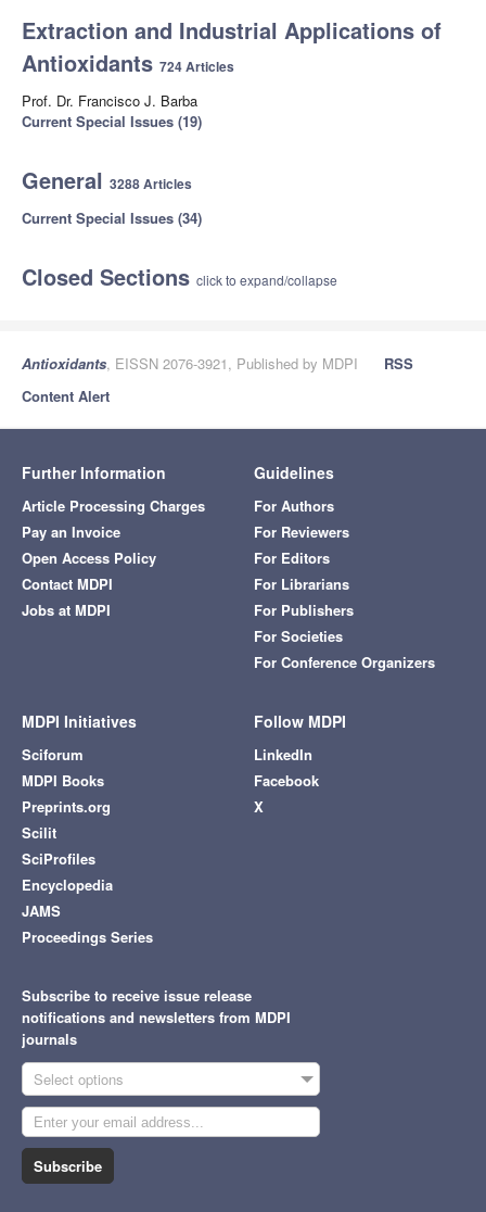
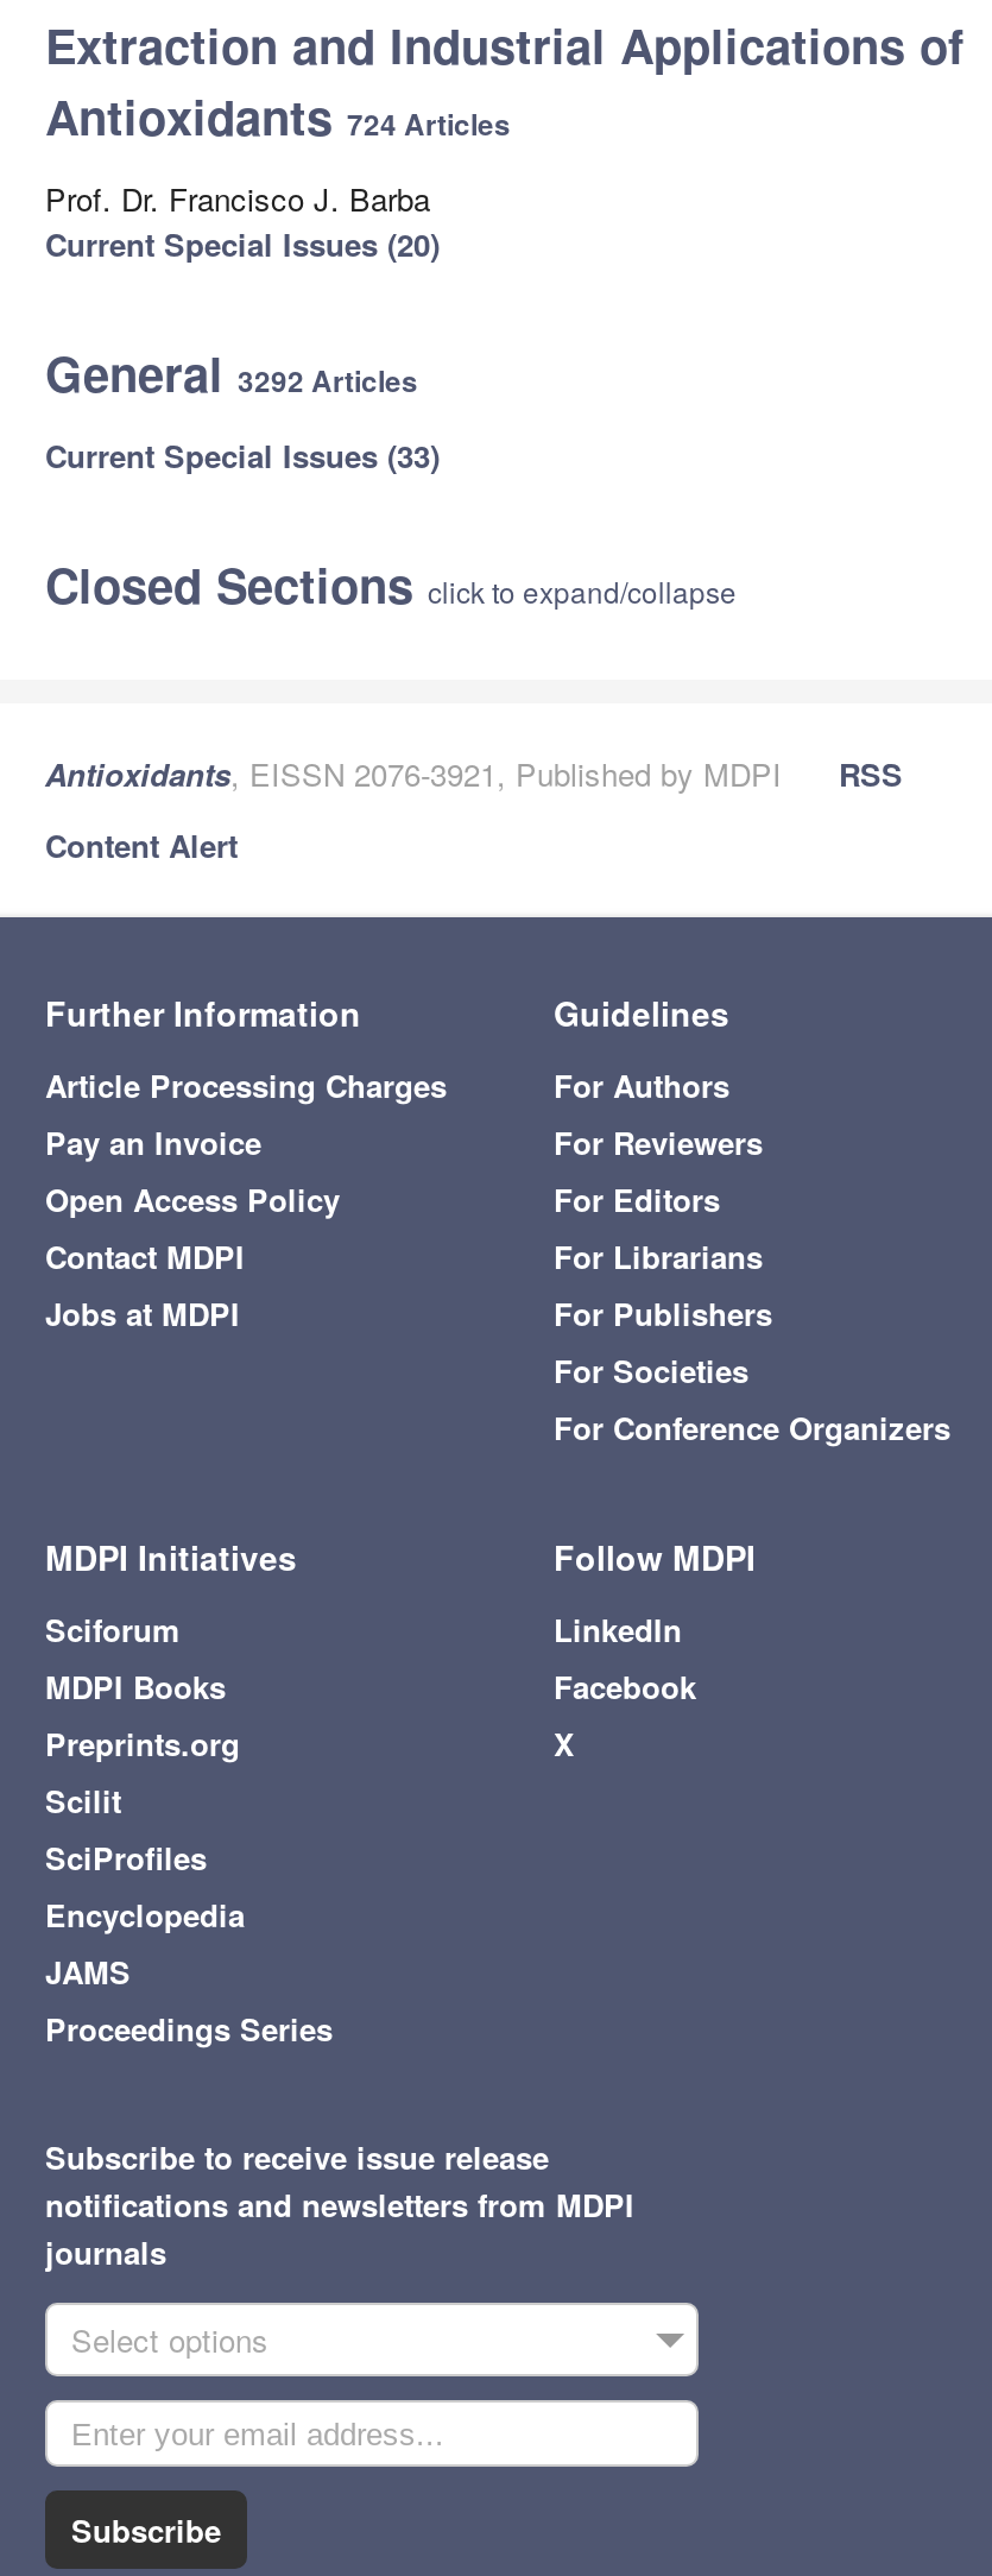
[22,111,202,131] Current Special Issues (19) -> [45,221,440,266] Current Special Issues (20)
[22,164,192,195] General 3288 Articles -> [45,337,418,406] General 3292 Articles
[22,207,202,228] Current Special Issues (34) -> [45,433,440,478] Current Special Issues (33)

